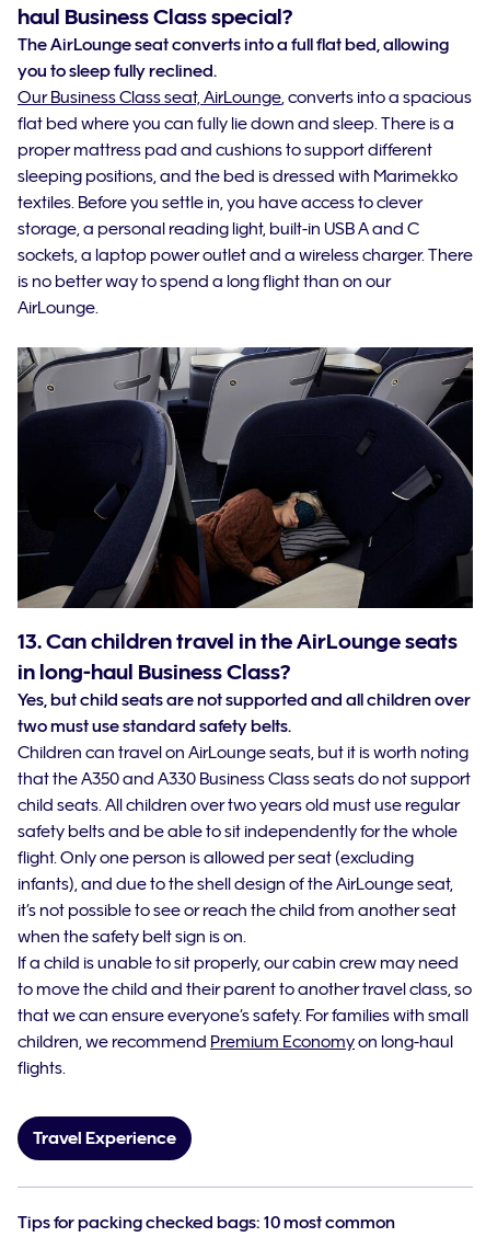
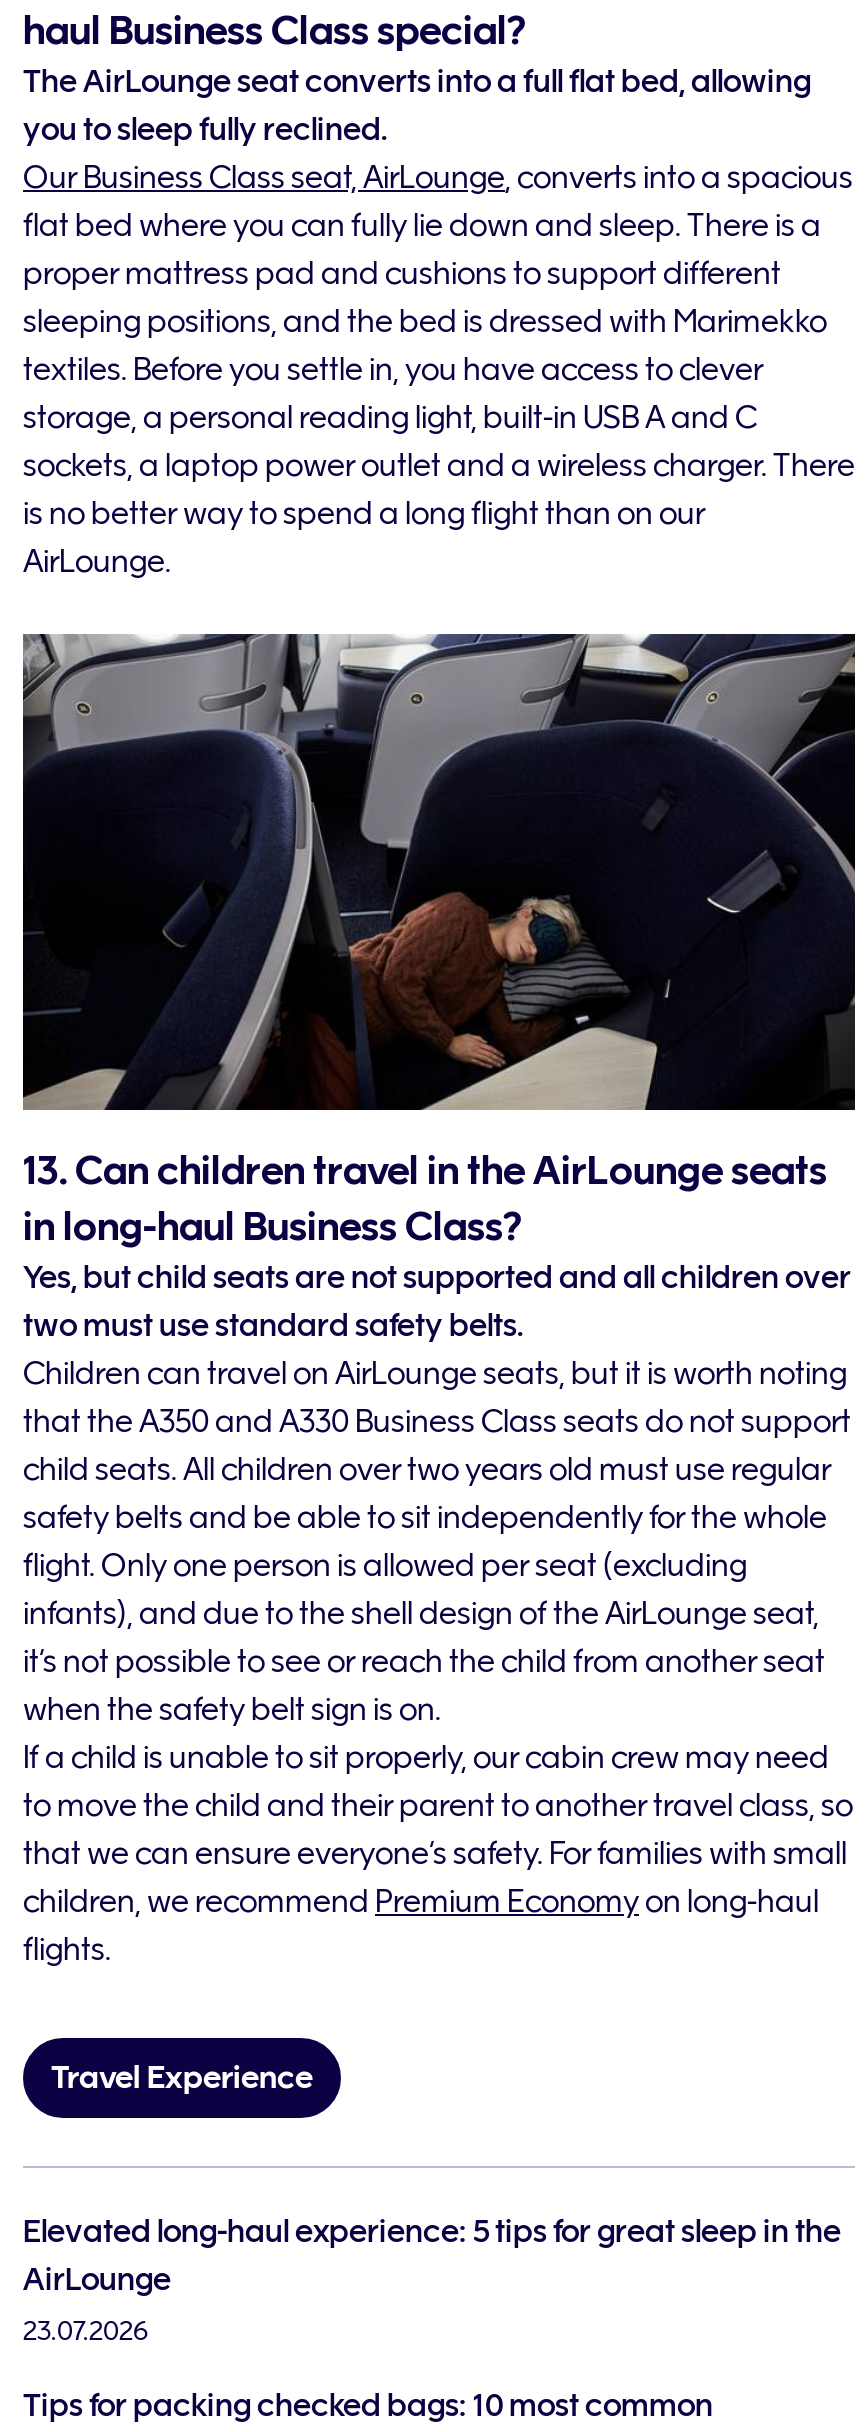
none -> [23,2214,841,2346] Elevated long-haul experience: 5 tips for great sleep in the | AirLounge | 23.07.2026

